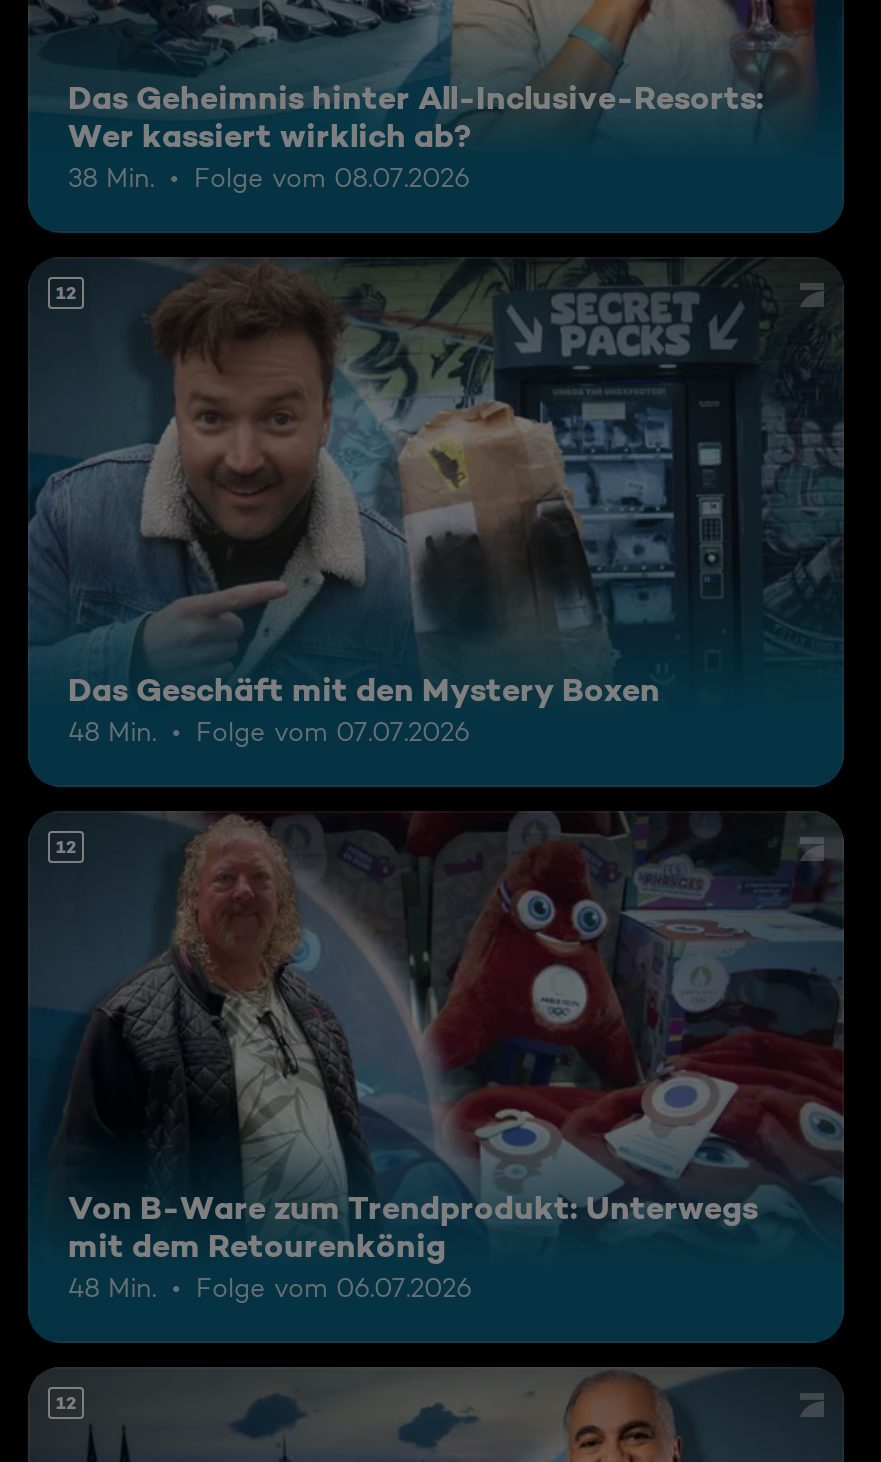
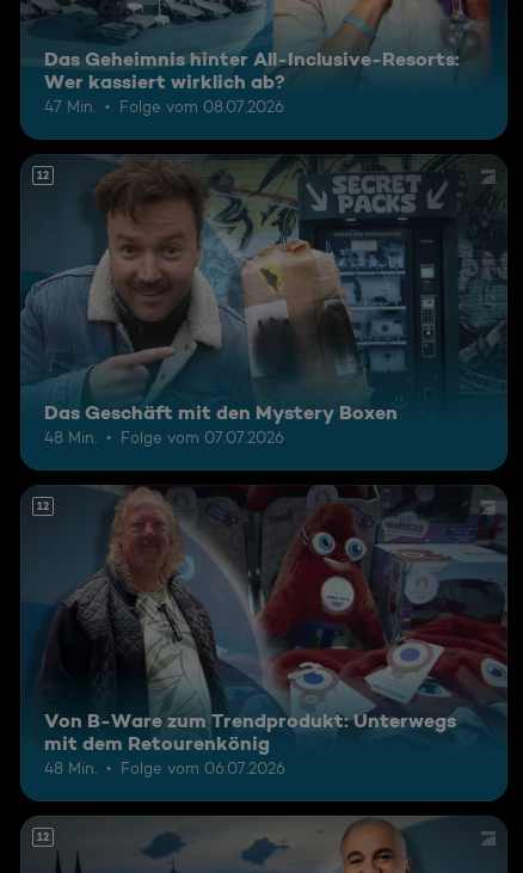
[68,161,470,193] 38 Min. Folge vom 08.07.2026 -> [44,96,284,115] 47 Min. Folge vom 08.07.2026

